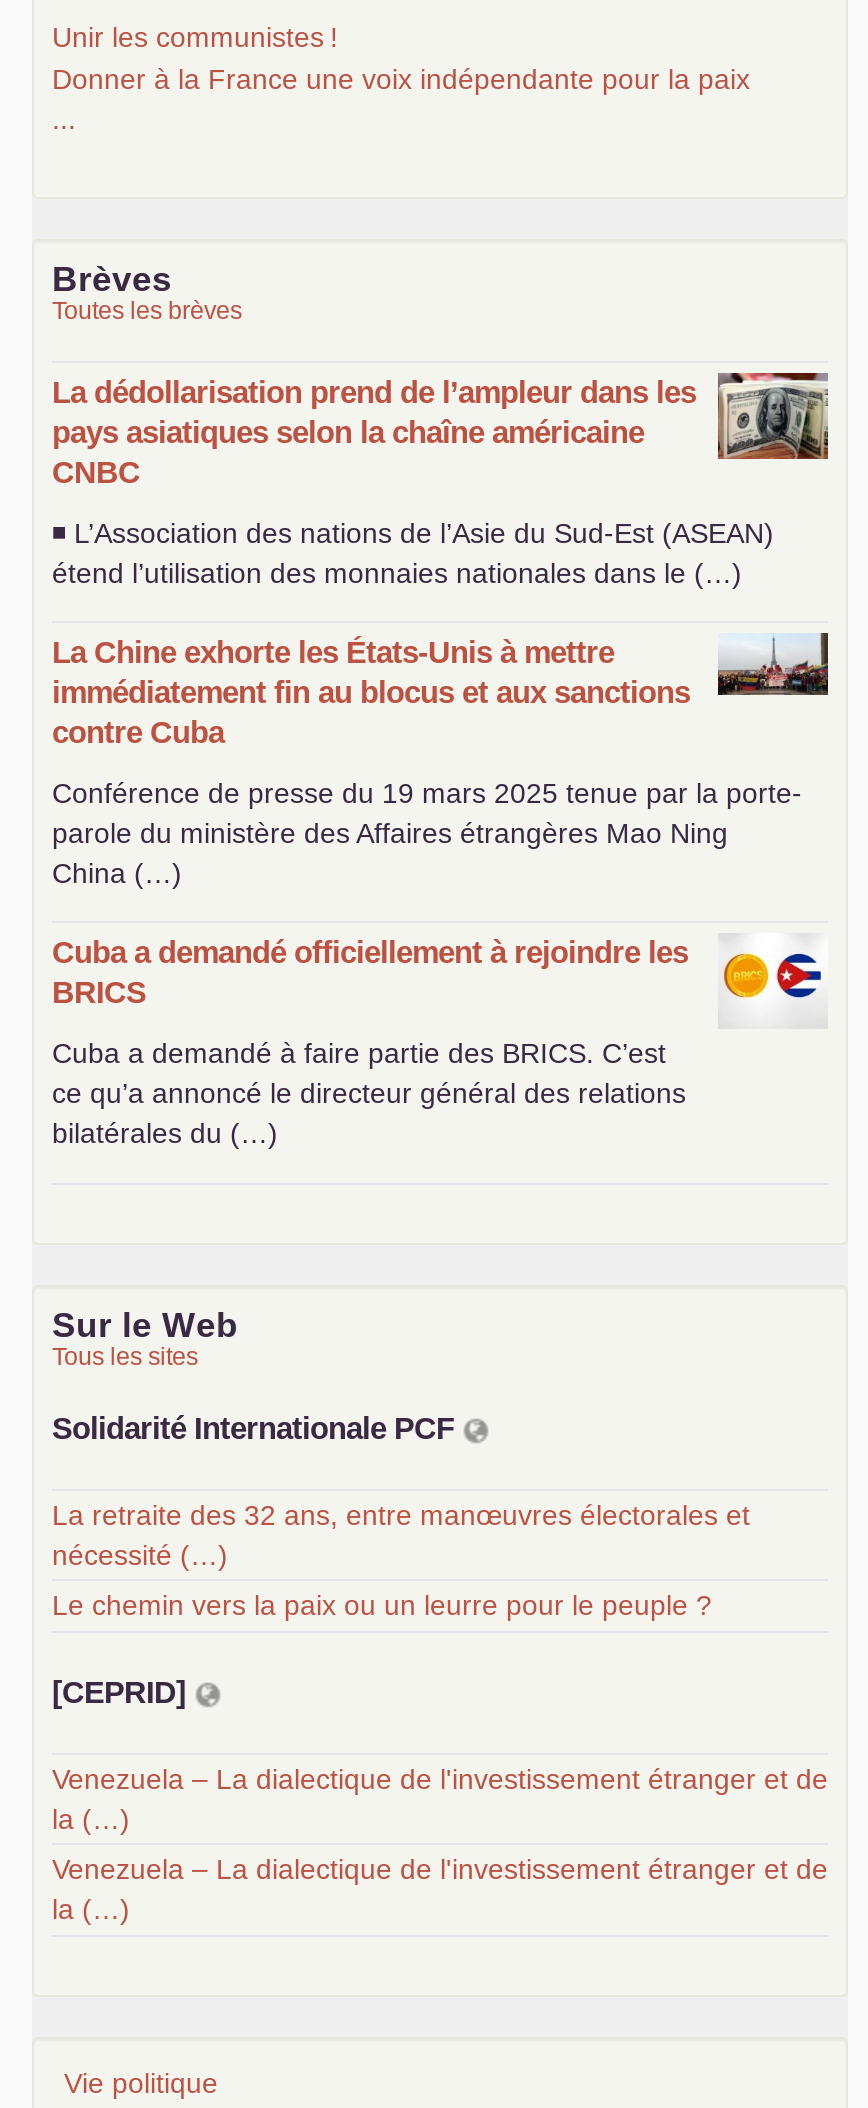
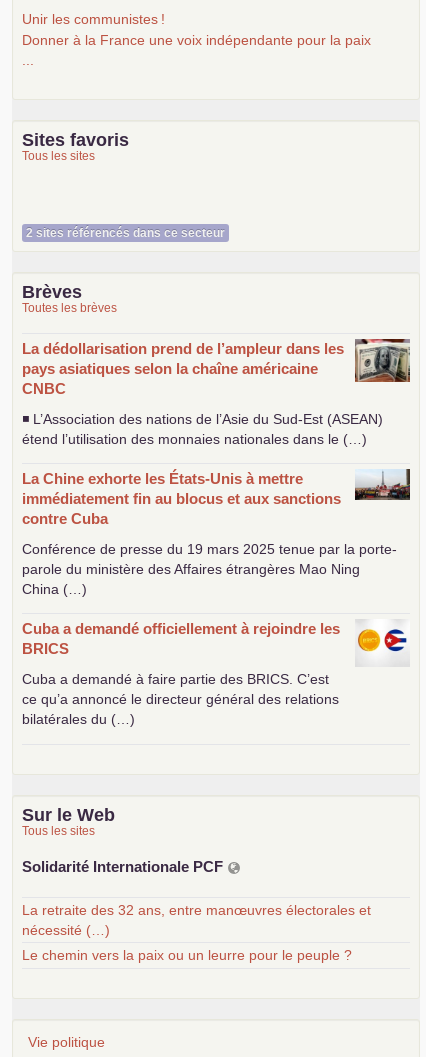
none -> [22,130,129,163] Sites favoris | Tous les sites
none -> [26,226,225,240] 2 sites référencés dans ce secteur
moved [52,258,832,1621] -> [22,282,412,963]: [image] | Brèves | Toutes les brèves | ... | nécessité (…) | Le chemin vers la paix ou un leurre pour le peuple ?
[52,1674,828,1925] [CEPRID] | Venezuela – La dialectique de l'investissement étranger et de | la (…) | Venezuela – La dialectique de l'investissement étranger et de | la (…) -> none

